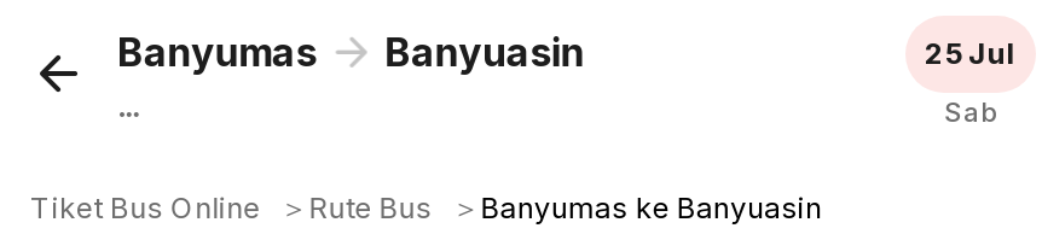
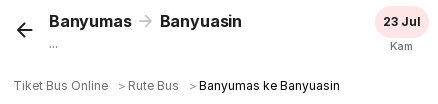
[925,35,1017,71] 25 Jul -> [383,14,421,29] 23 Jul
[944,95,997,129] Sab -> [390,39,413,53] Kam

